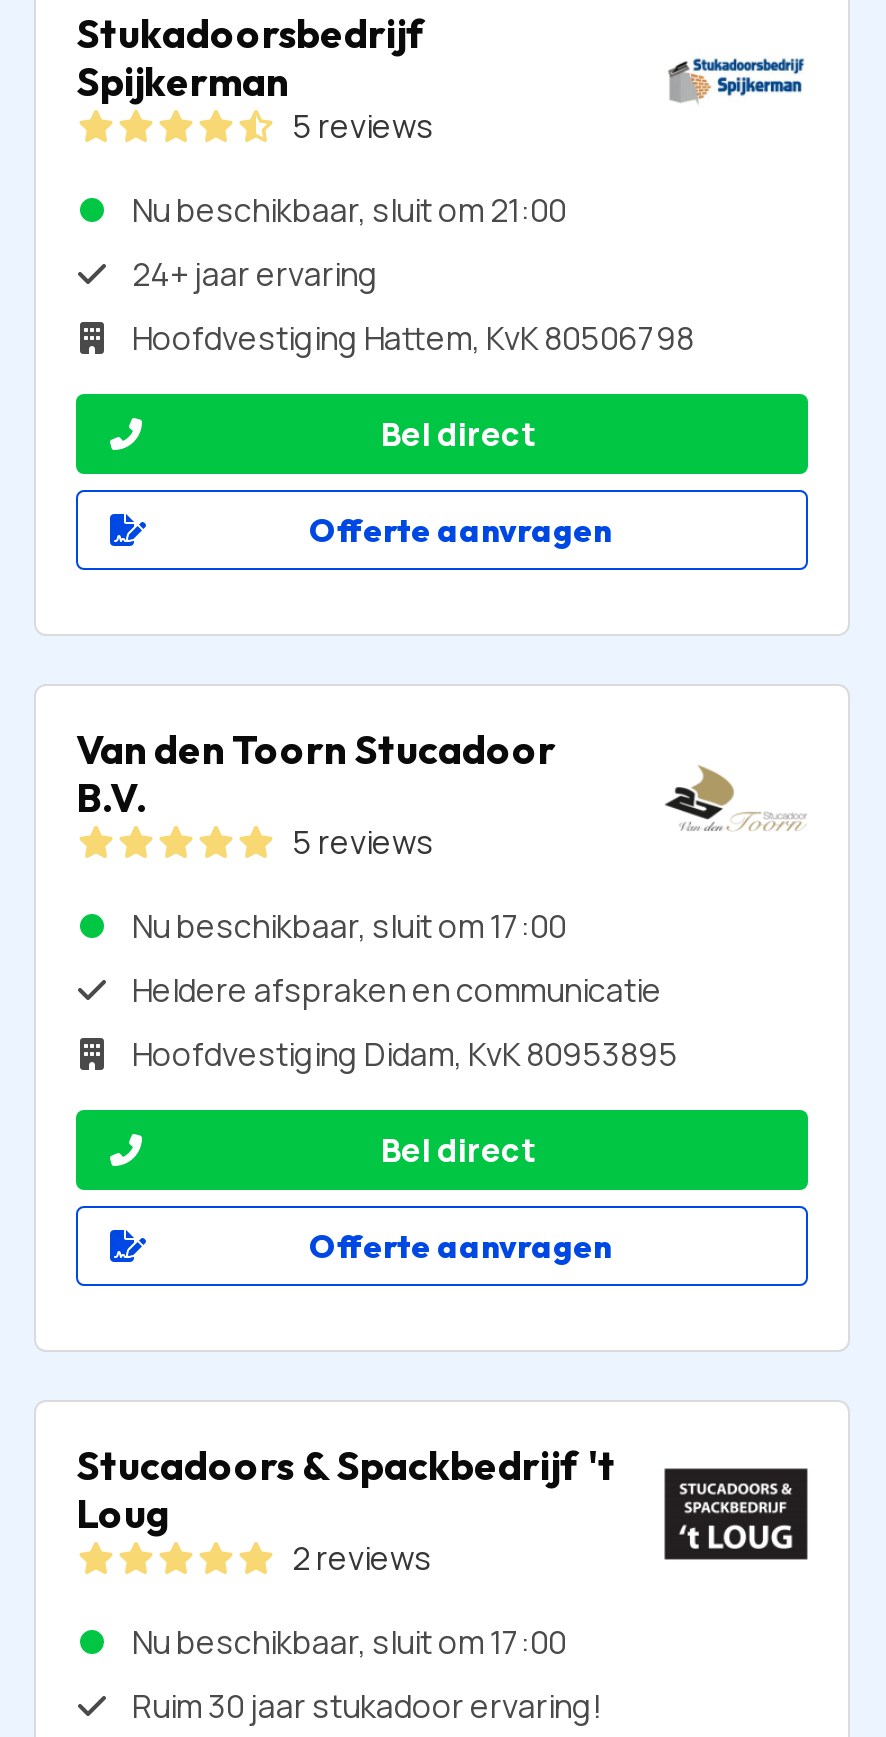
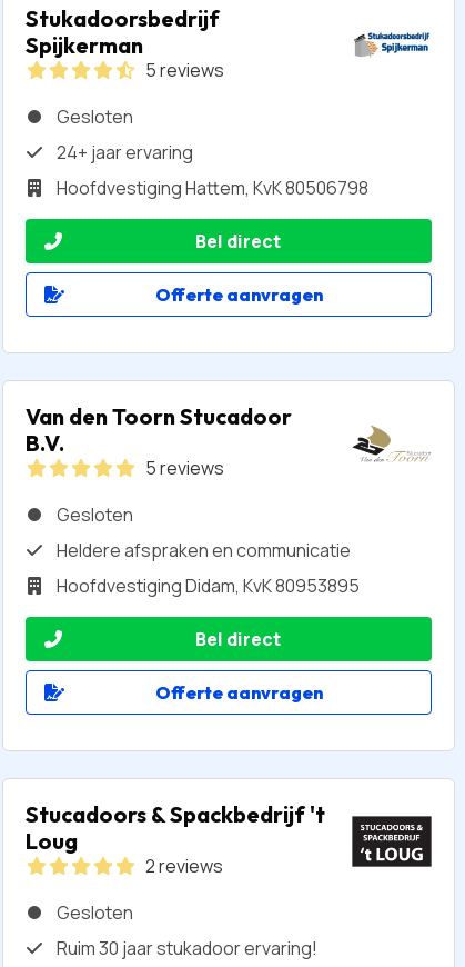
[132,188,566,232] Nu beschikbaar, sluit om 21:00 -> [57,104,133,129] Gesloten
[132,904,566,948] Nu beschikbaar, sluit om 17:00 -> [57,502,133,527] Gesloten
[132,1620,566,1664] Nu beschikbaar, sluit om 17:00 -> [57,900,133,925] Gesloten

